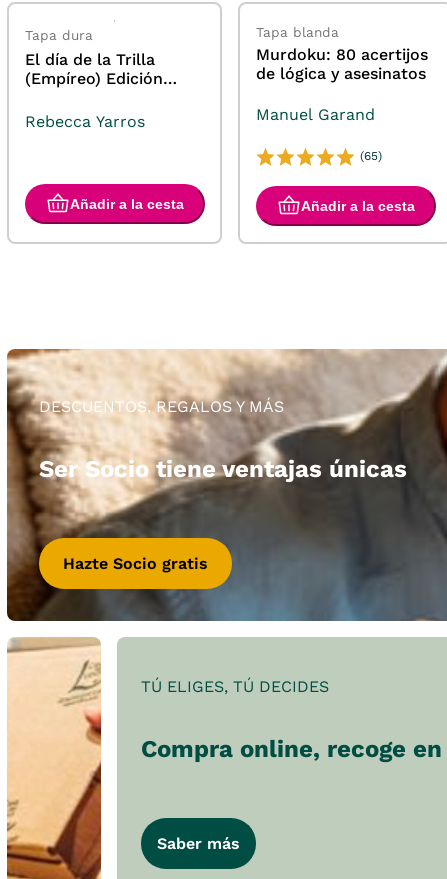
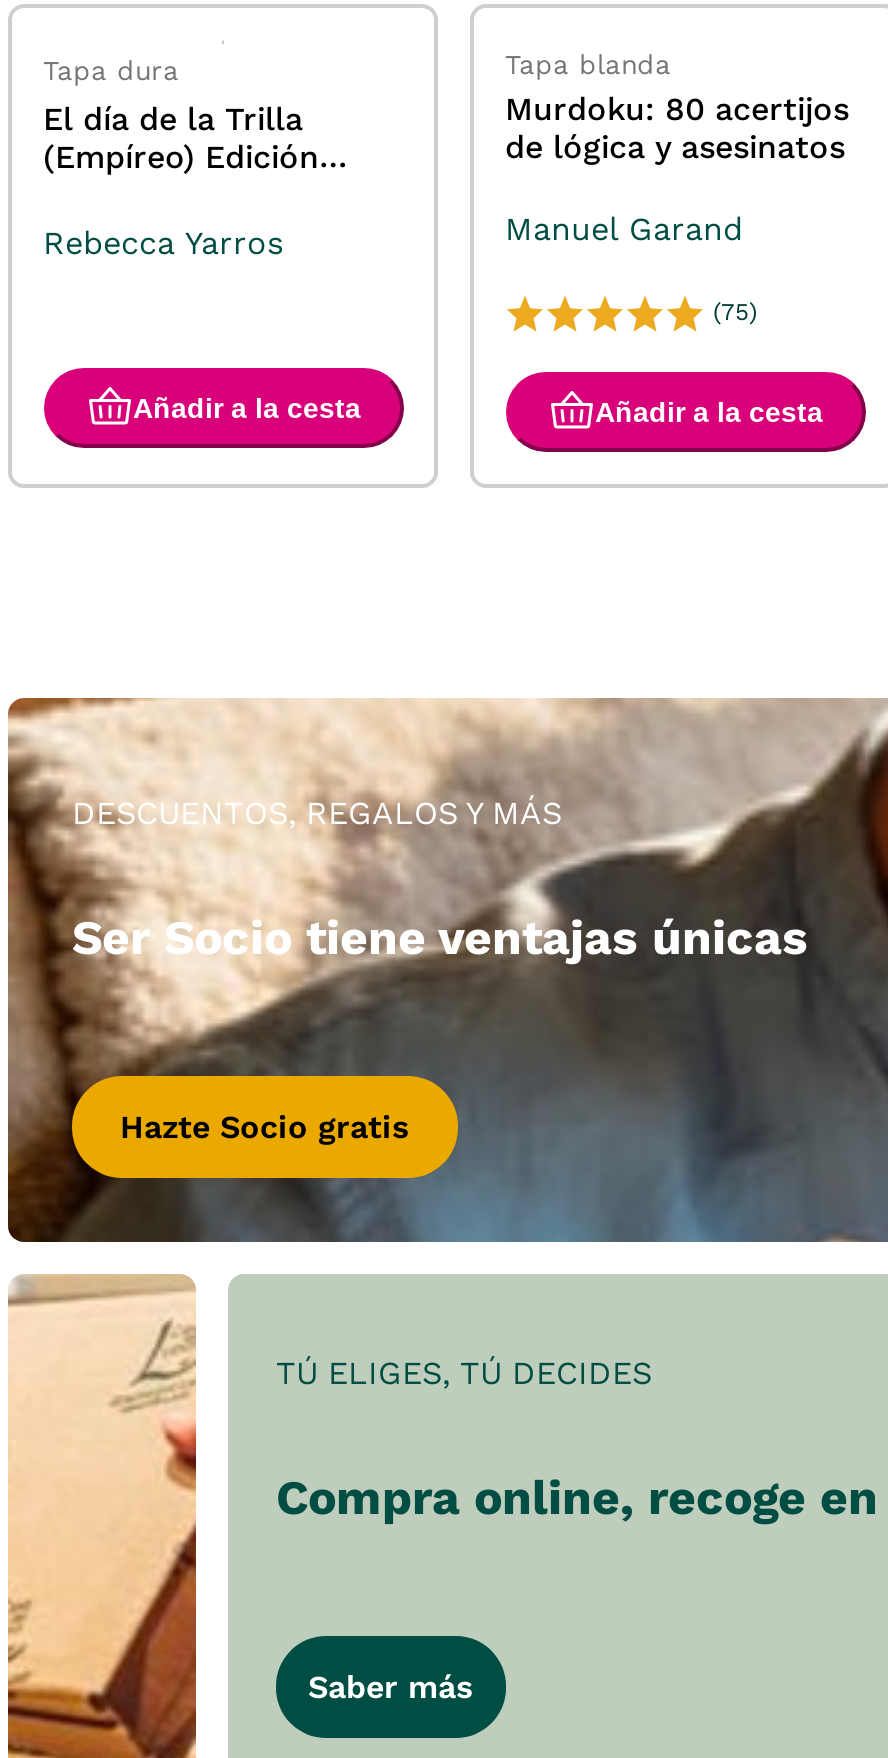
[359,149,381,163] (65) -> [713,298,757,326] (75)

